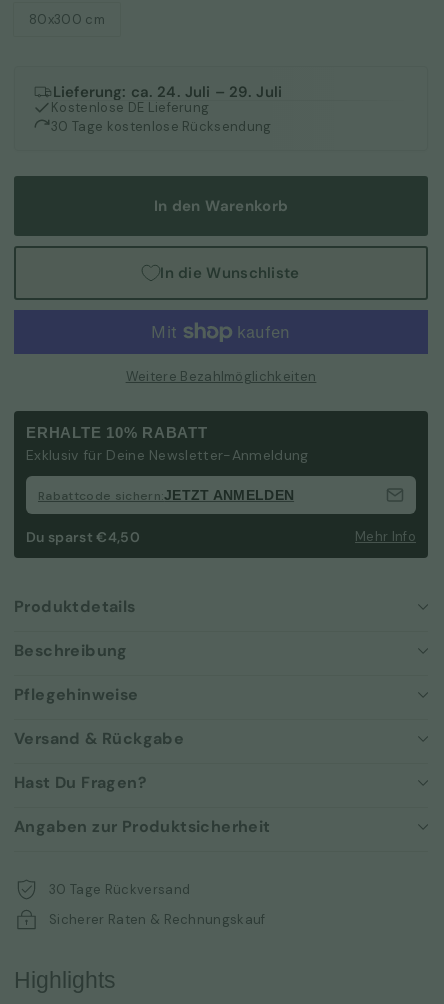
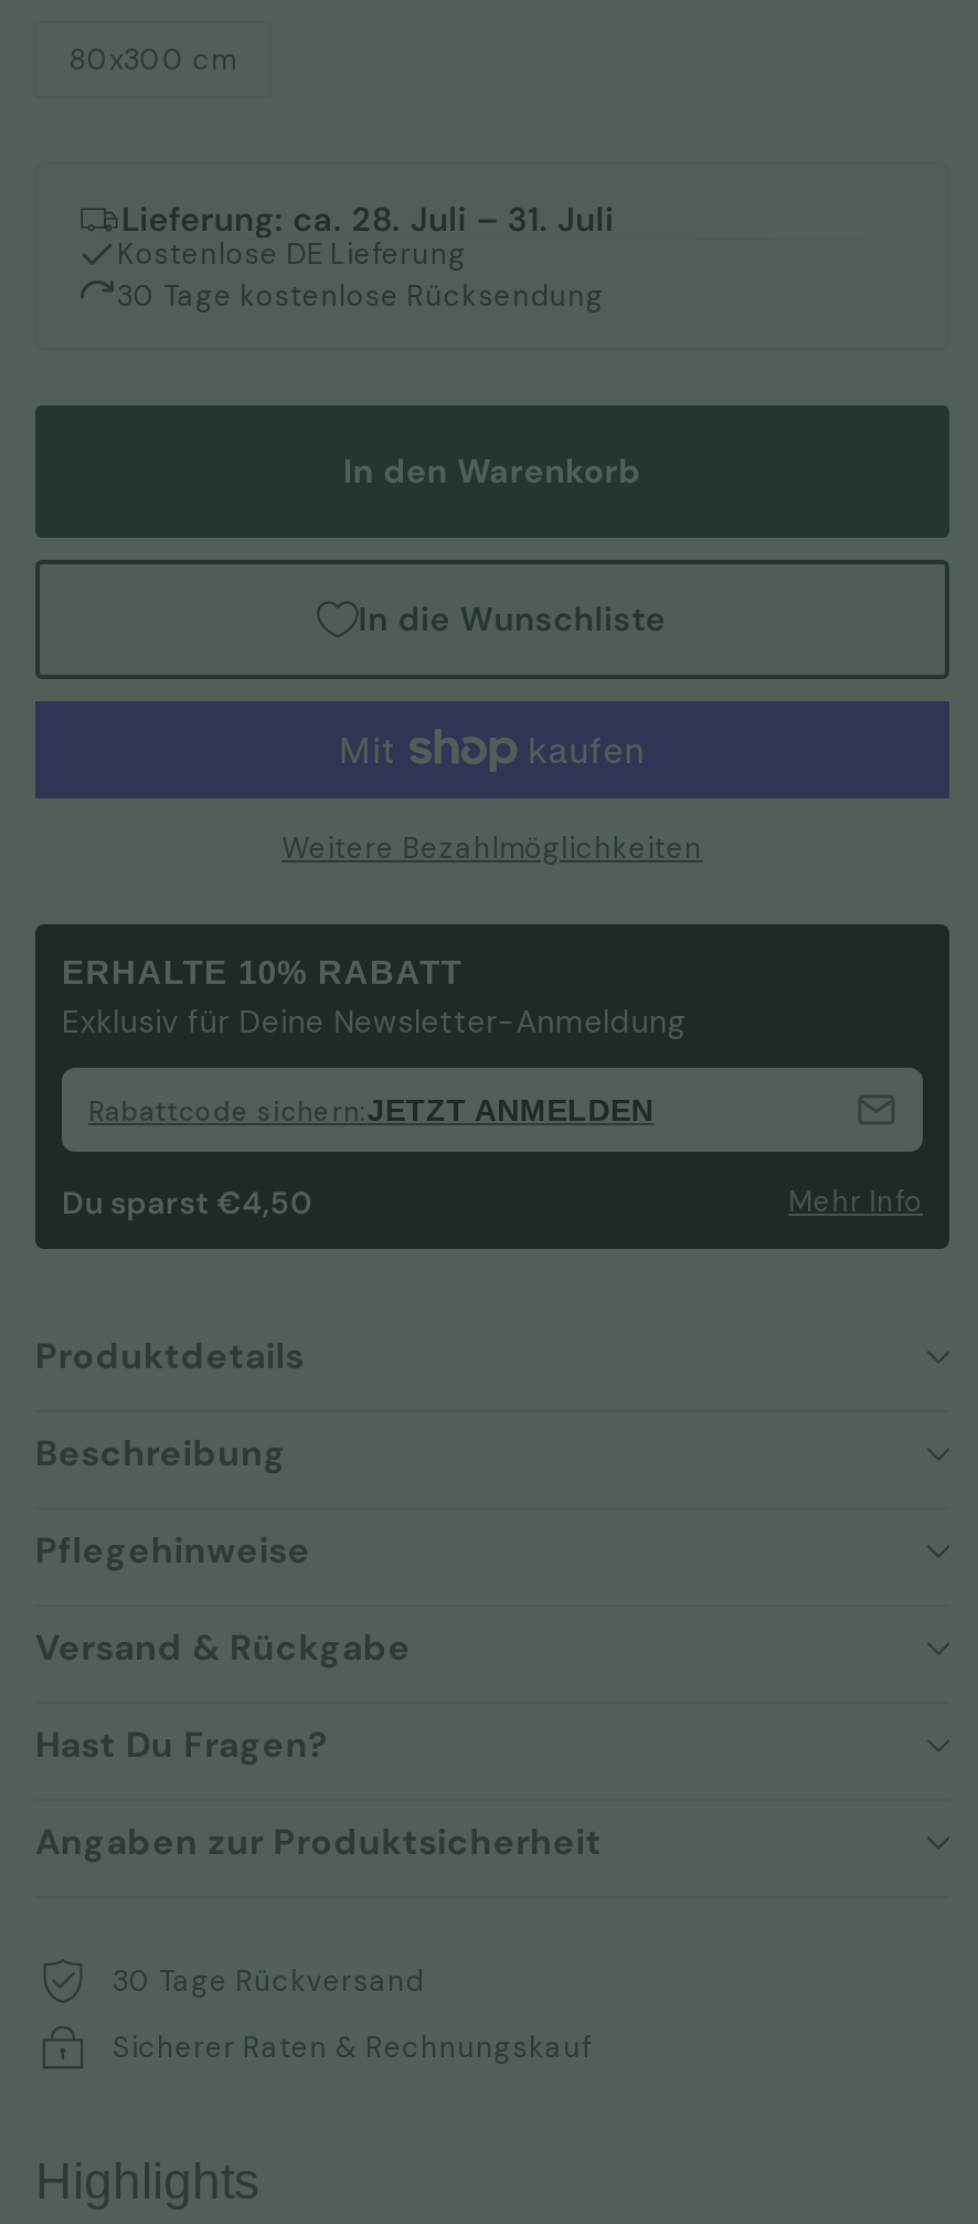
[53,82,282,102] Lieferung: ca. 24. Juli – 29. Juli -> [121,198,614,242] Lieferung: ca. 28. Juli – 31. Juli

